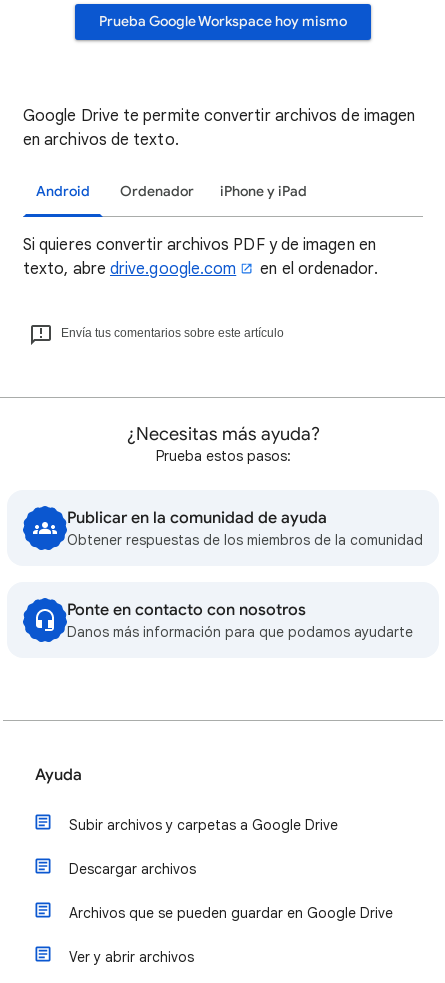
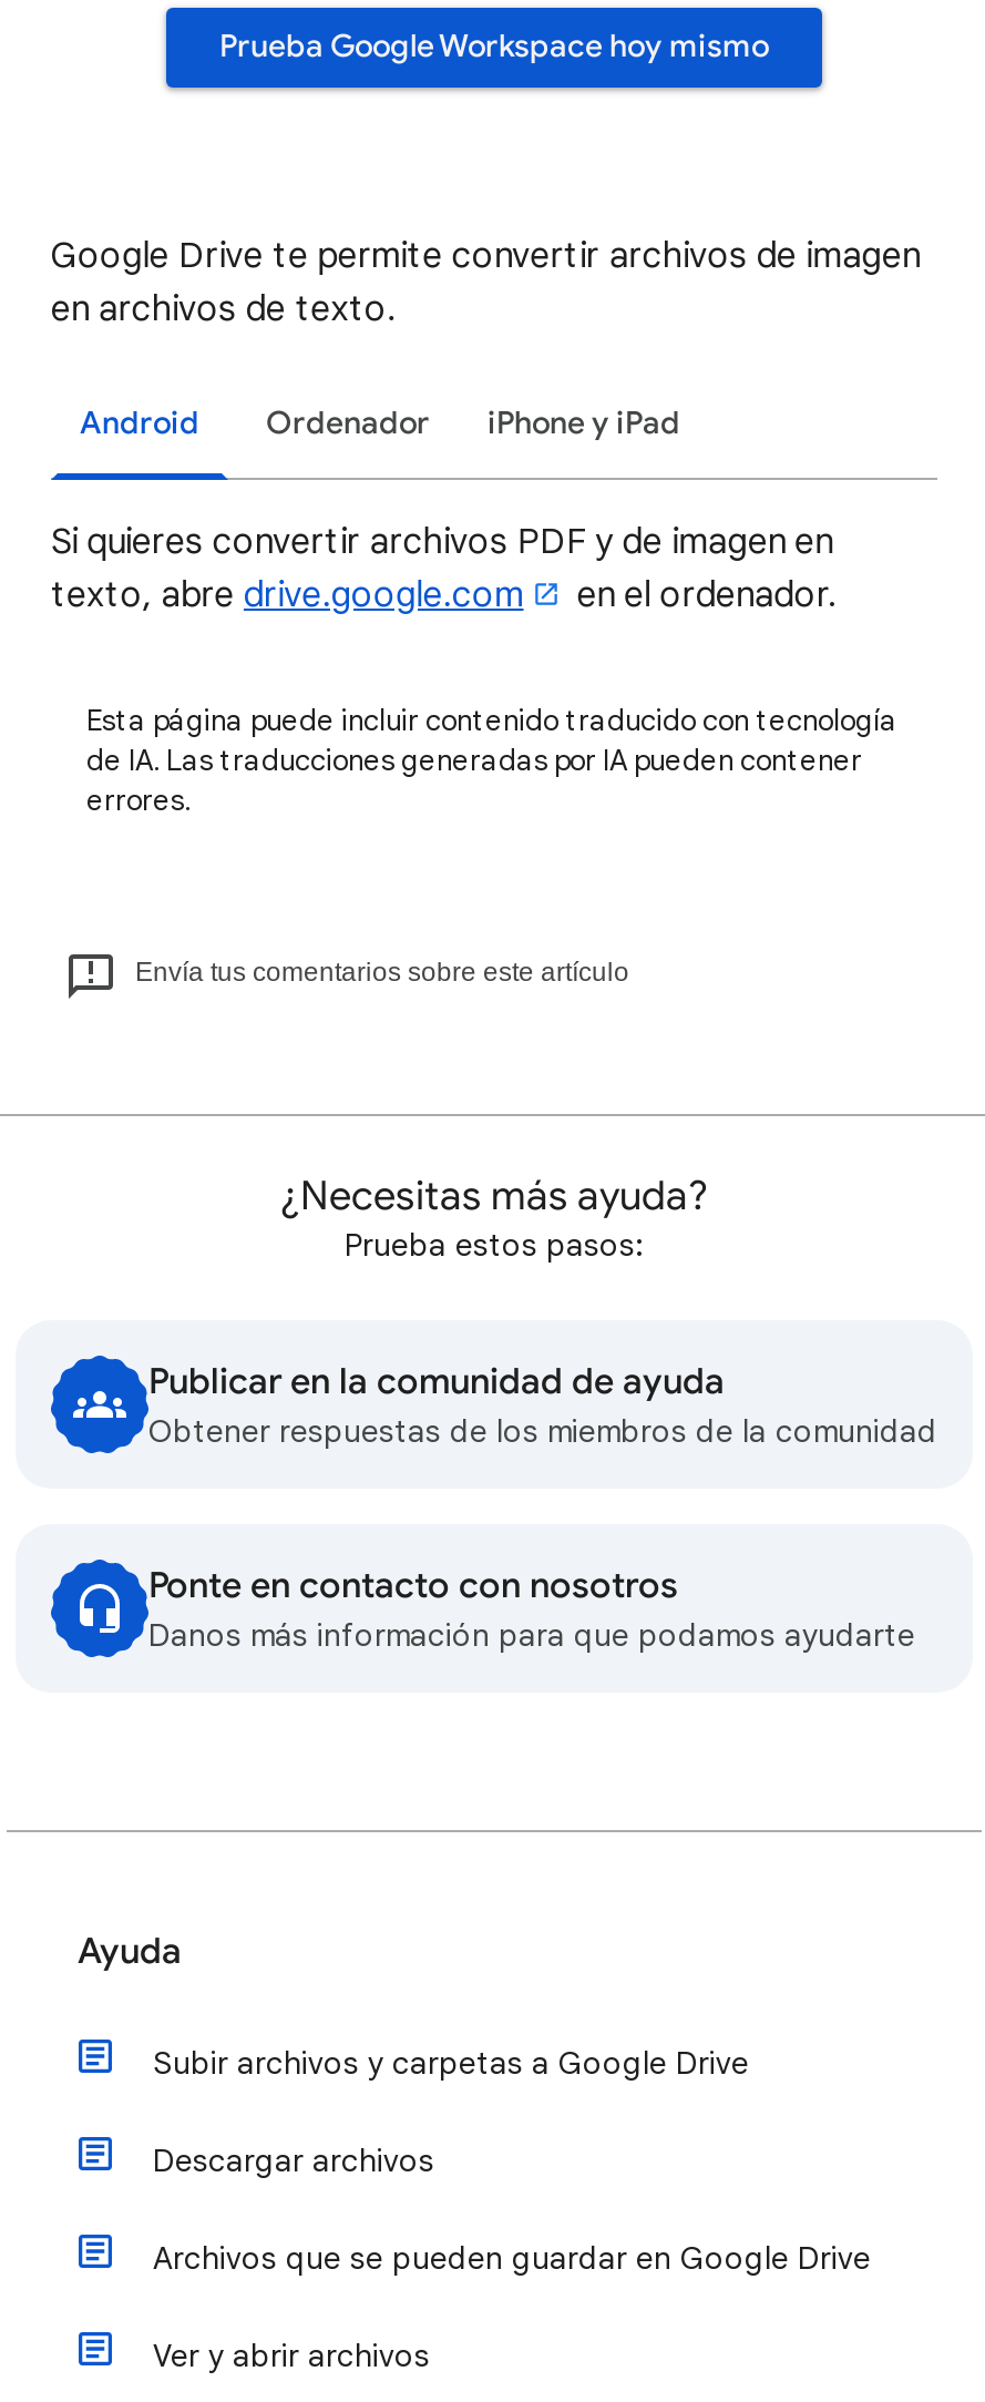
none -> [86,702,897,819] Esta página puede incluir contenido traducido con tecnología | de IA. Las traducciones generadas por IA pueden contener | errores.

